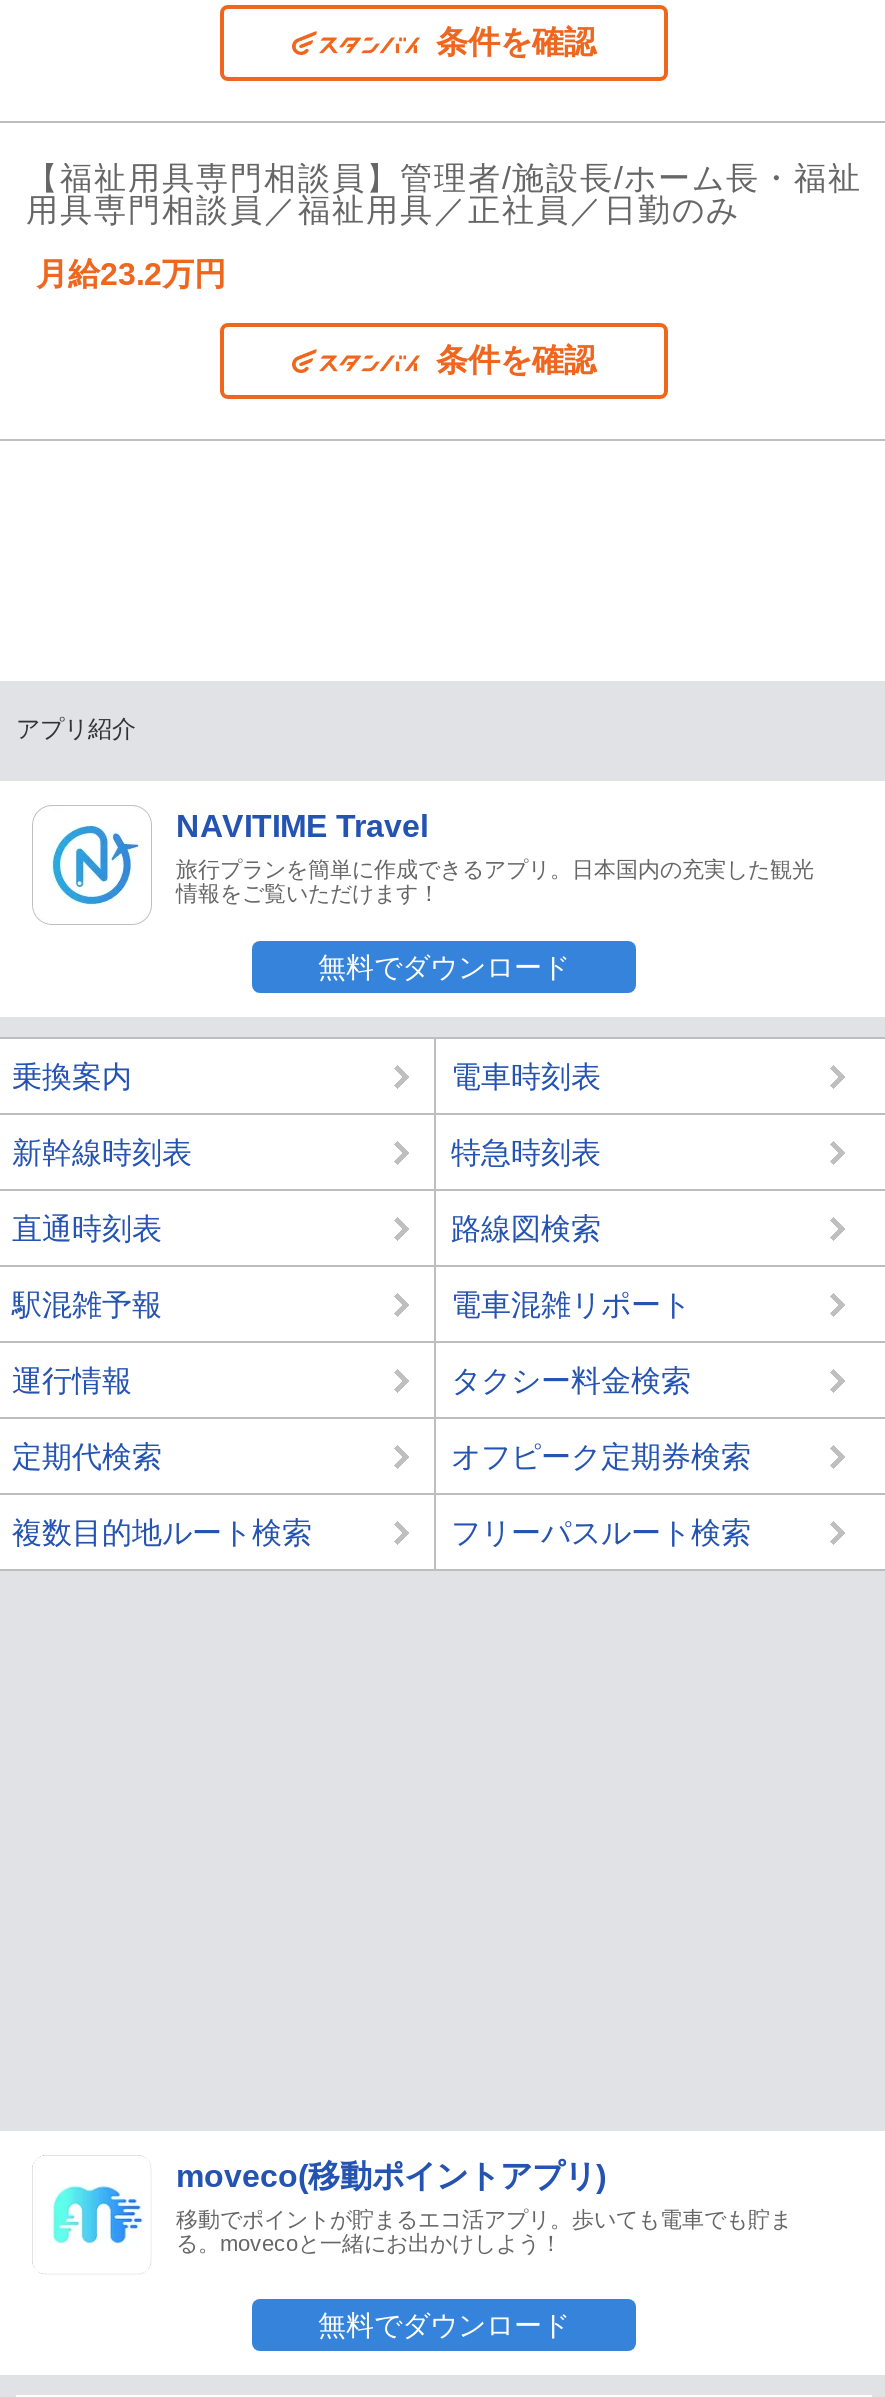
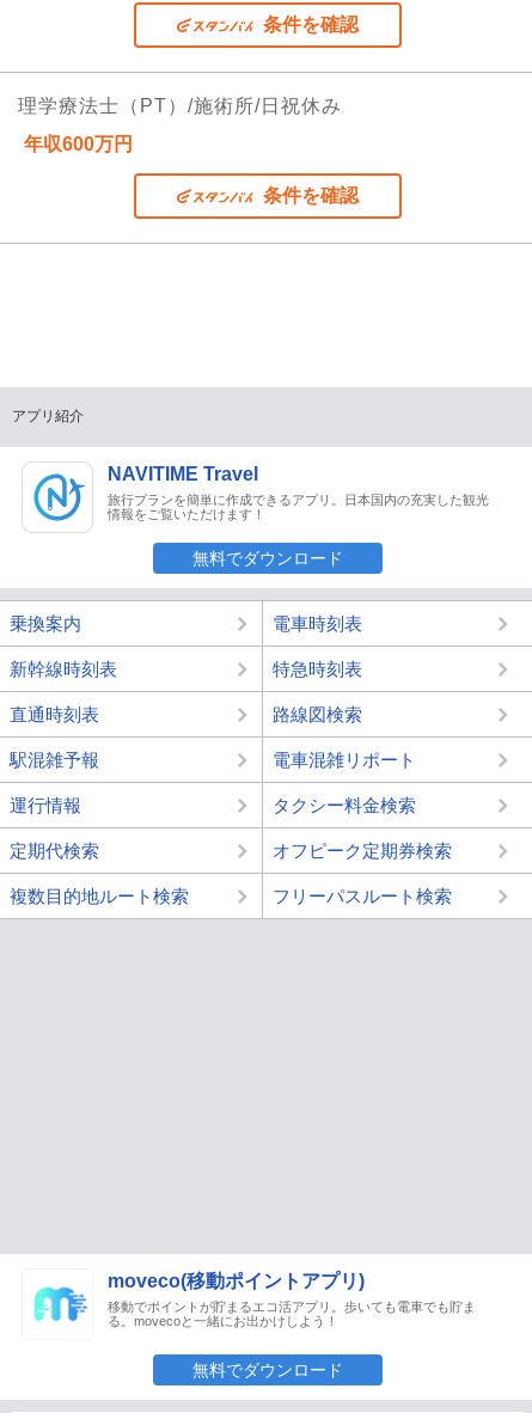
[26,161,862,227] 【福祉用具専門相談員】管理者/施設長/ホーム長・福祉 | 用具専門相談員／福祉用具／正社員／日勤のみ -> [18,96,342,116] 理学療法士（PT）/施術所/日祝休み
[36,257,226,291] 月給23.2万円 -> [24,134,133,154] 年収600万円

